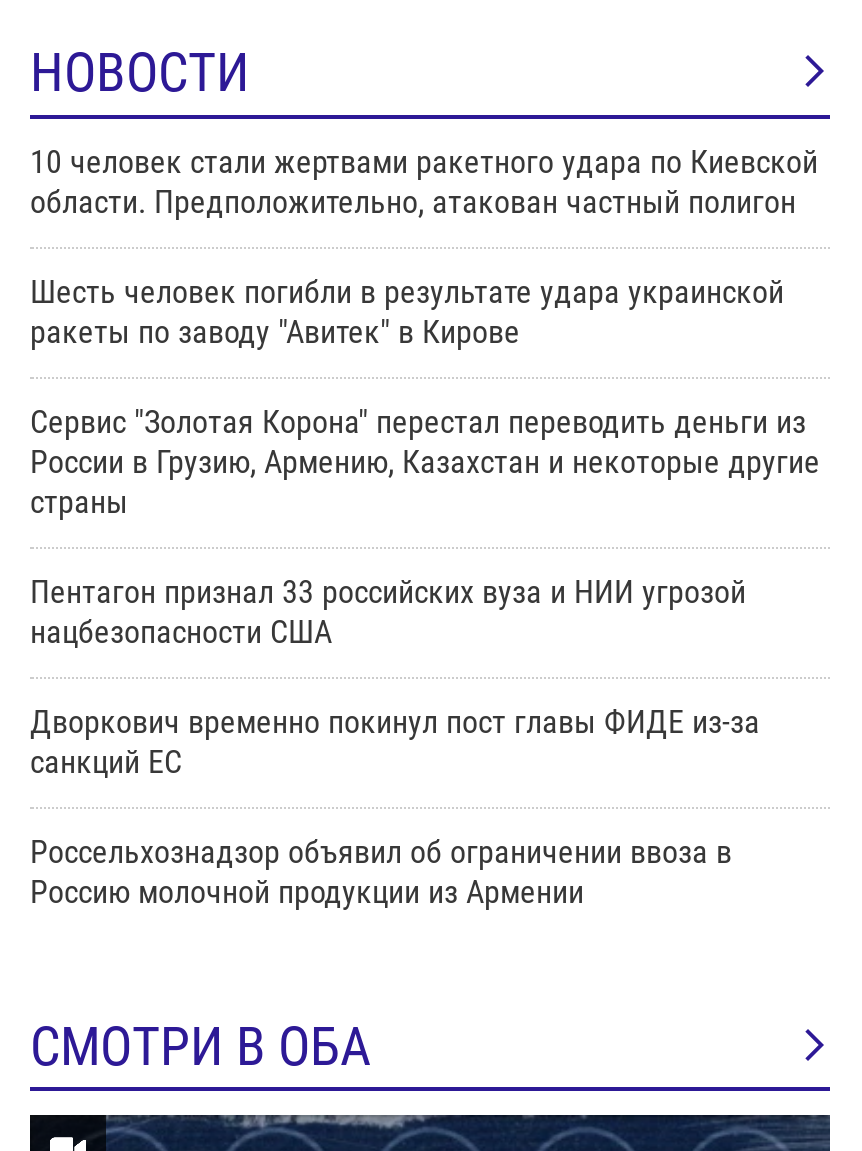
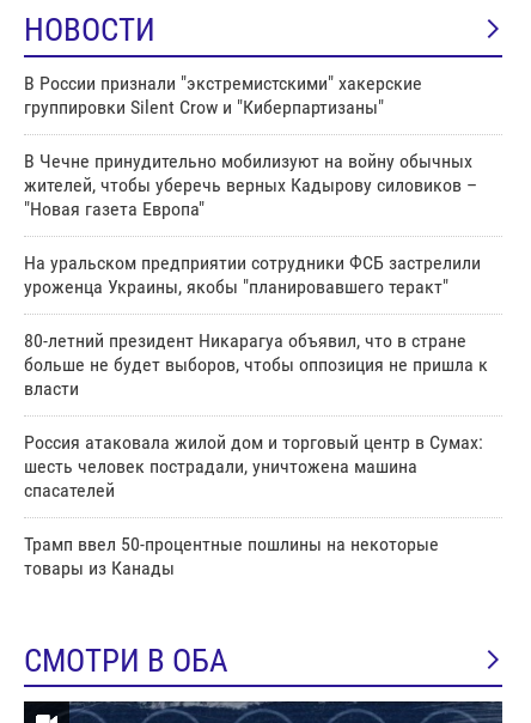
[30,143,818,221] 10 человек стали жертвами ракетного удара по Киевской | области. Предположительно, атакован частный полигон -> [24,72,422,118] В России признали "экстремистскими" хакерские | группировки Silent Crow и "Киберпартизаны"
[30,273,784,351] Шесть человек погибли в результате удара украинской | ракеты по заводу "Авитек" в Кирове -> [24,150,477,220] В Чечне принудительно мобилизуют на войну обычных | жителей, чтобы уберечь верных Кадырову силовиков – | "Новая газета Европа"
[30,403,820,521] Сервис "Золотая Корона" перестал переводить деньги из | России в Грузию, Армению, Казахстан и некоторые другие | страны -> [24,251,481,298] На уральском предприятии сотрудники ФСБ застрелили | уроженца Украины, якобы "планировавшего теракт"
[30,573,746,651] Пентагон признал 33 российских вуза и НИИ угрозой | нацбезопасности США -> [24,329,488,400] 80-летний президент Никарагуа объявил, что в стране | больше не будет выборов, чтобы оппозиция не пришла к | власти
[30,703,760,781] Дворкович временно покинул пост главы ФИДЕ из-за | санкций ЕС -> [24,431,483,501] Россия атаковала жилой дом и торговый центр в Сумах: | шесть человек пострадали, уничтожена машина | спасателей
[30,833,732,911] Россельхознадзор объявил об ограничении ввоза в | Россию молочной продукции из Армении -> [24,533,439,579] Трамп ввел 50-процентные пошлины на некоторые | товары из Канады

